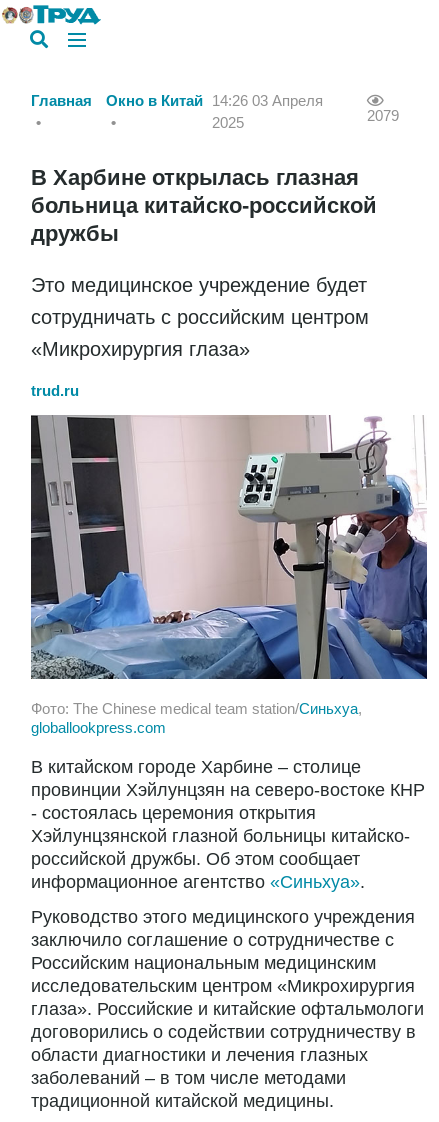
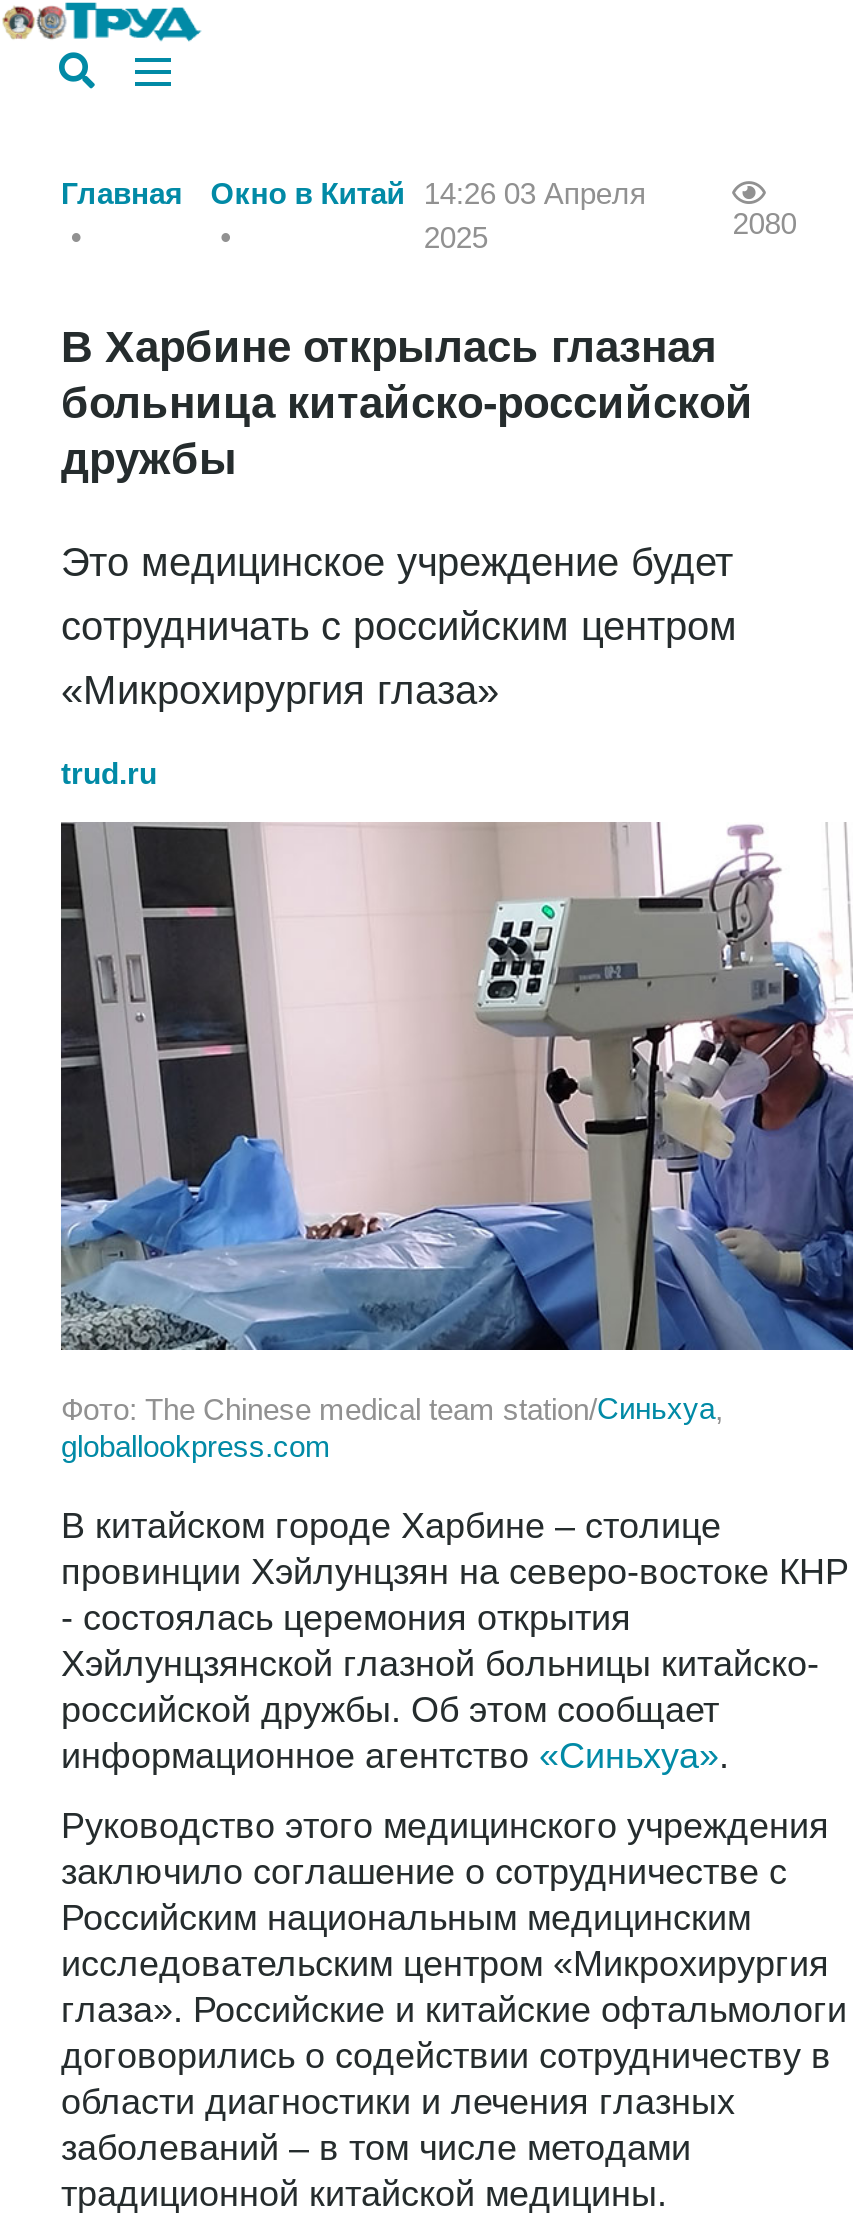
[367,107,399,124] 2079 -> [733,206,797,240] 2080

